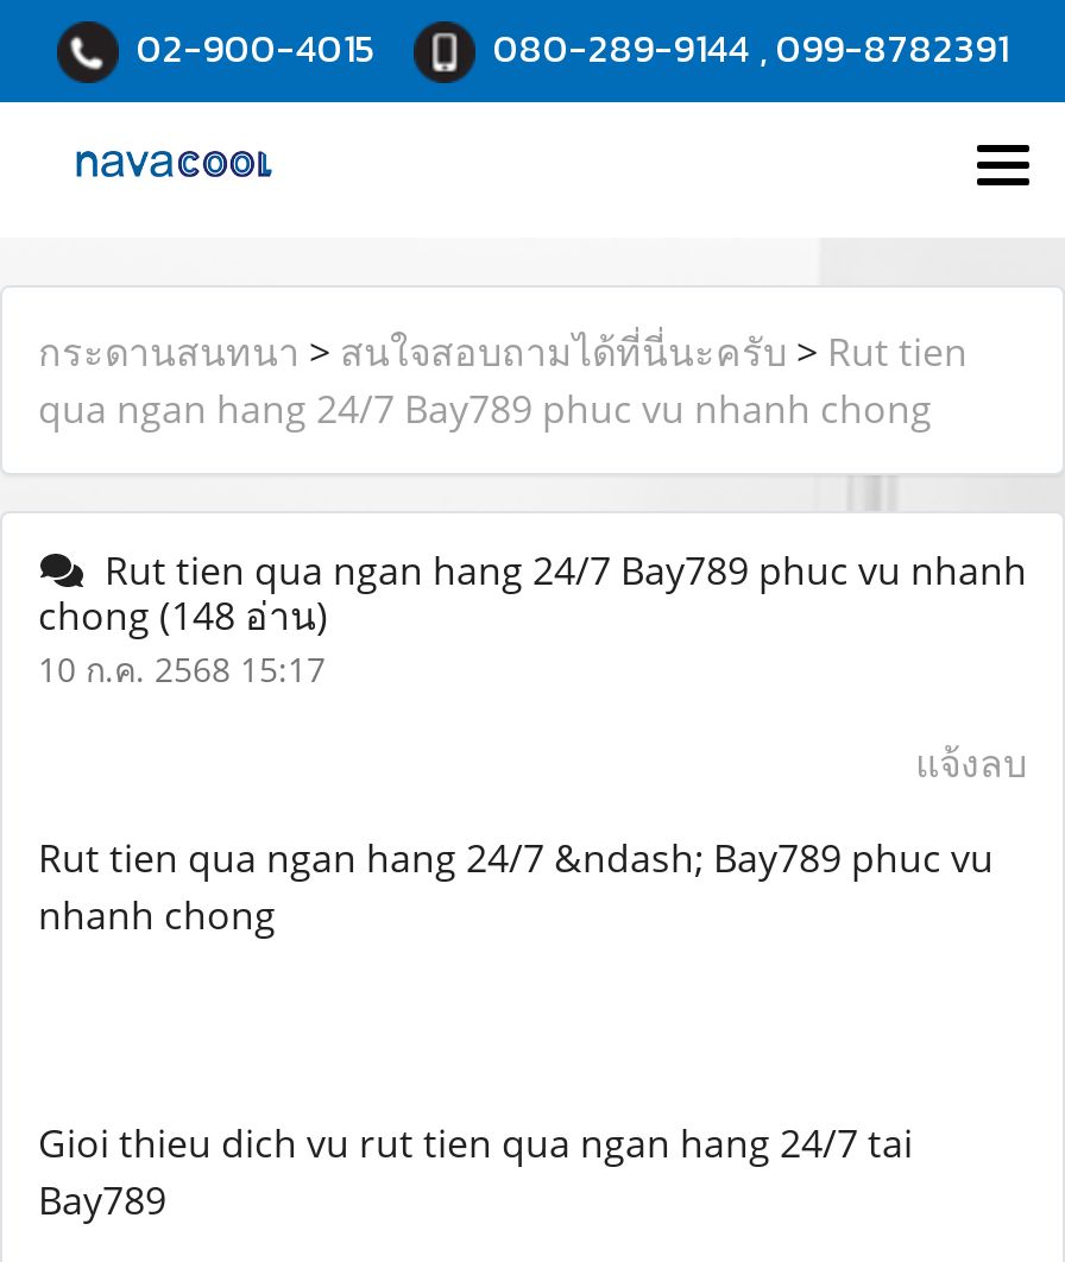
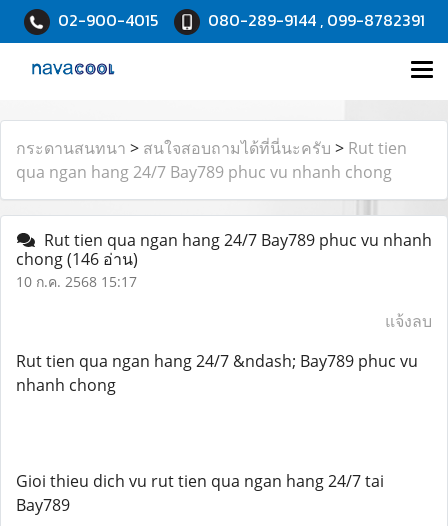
[38,590,328,642] chong (148 อ่าน) -> [16,248,138,270] chong (146 อ่าน)

